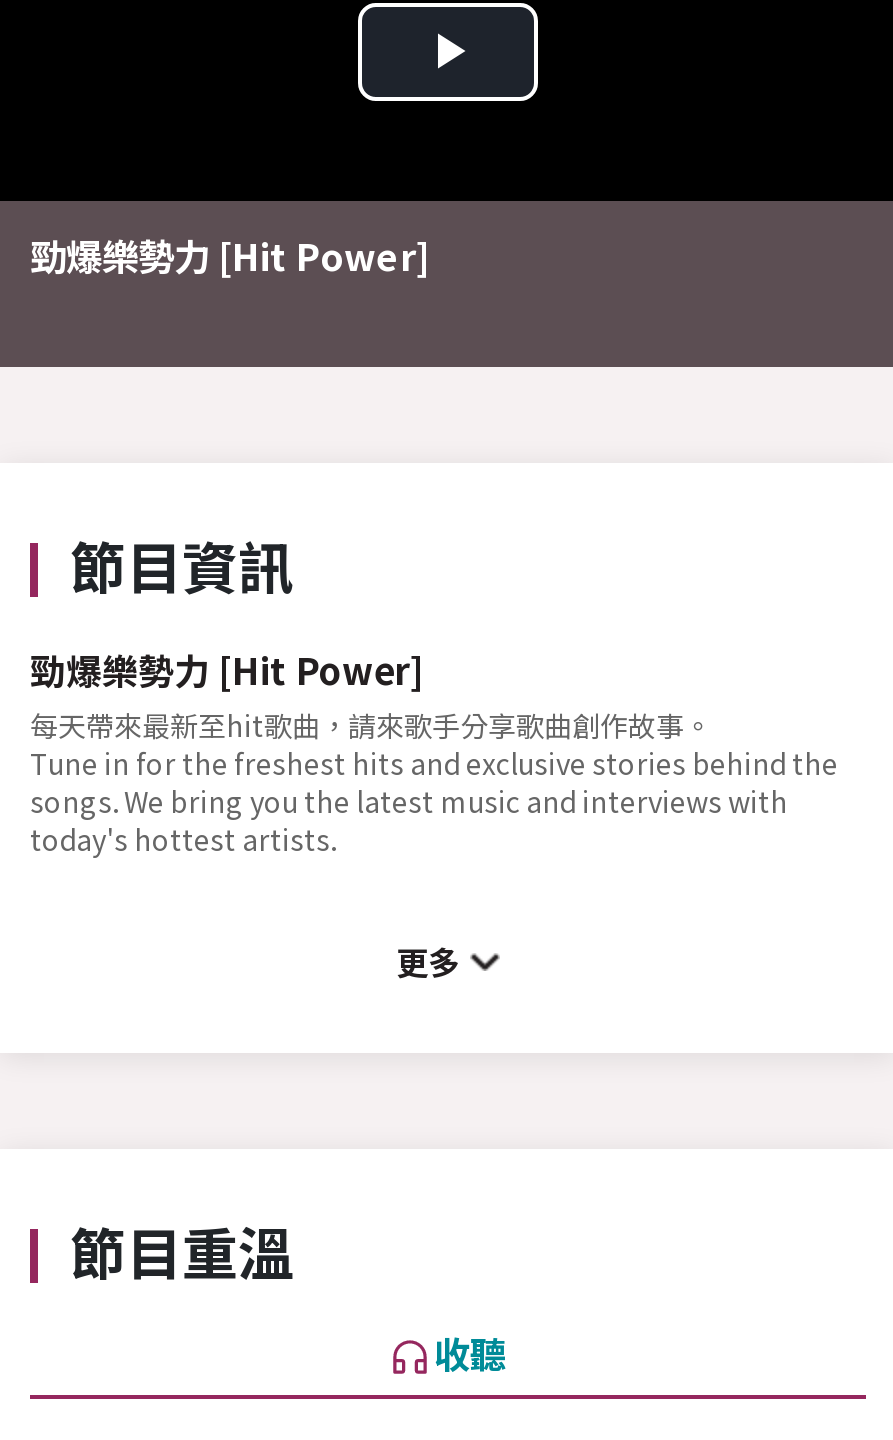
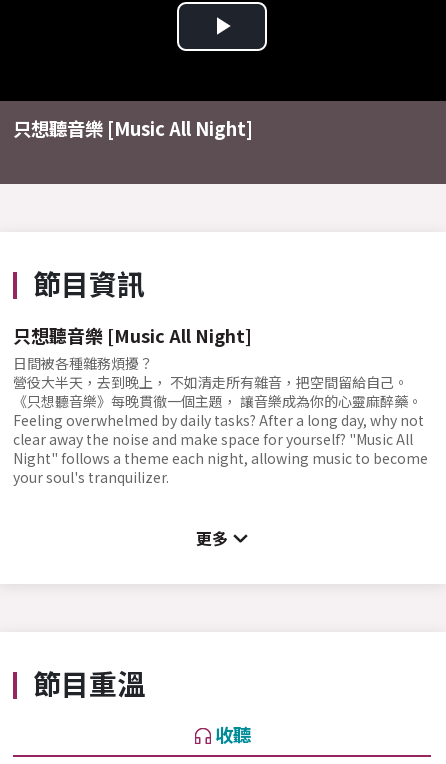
[30,229,430,281] 勁爆樂勢力 [Hit Power] -> [13,115,253,141] 只想聽音樂 [Music All Night]
[30,643,838,859] 勁爆樂勢力 [Hit Power] | 每天帶來最新至hit歌曲，請來歌手分享歌曲創作故事。 | Tune in for the freshest hits and exclusive stories behind the | songs. We bring you the latest music and interviews with | today's hottest artists. -> [13,322,428,487] 只想聽音樂 [Music All Night] | 日間被各種雜務煩擾？ | 營役大半天，去到晚上， 不如清走所有雜音，把空間留給自己。 | 《只想聽音樂》每晚貫徹一個主題， 讓音樂成為你的心靈麻醉藥。 | Feeling overwhelmed by daily tasks? After a long day, why not | clear away the noise and make space for yourself? "Music All | Night" follows a theme each night, allowing music to become | your soul's tranquilizer.

